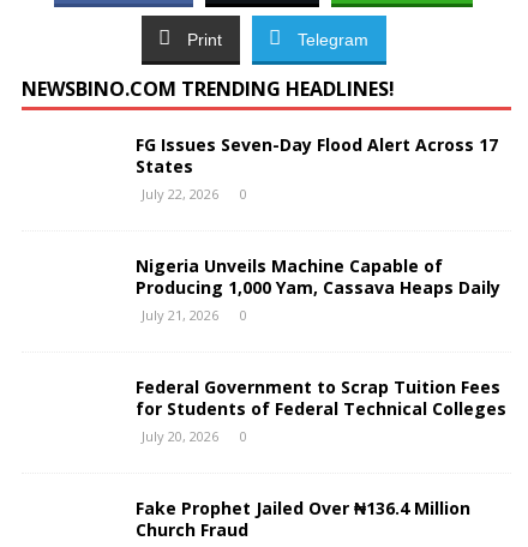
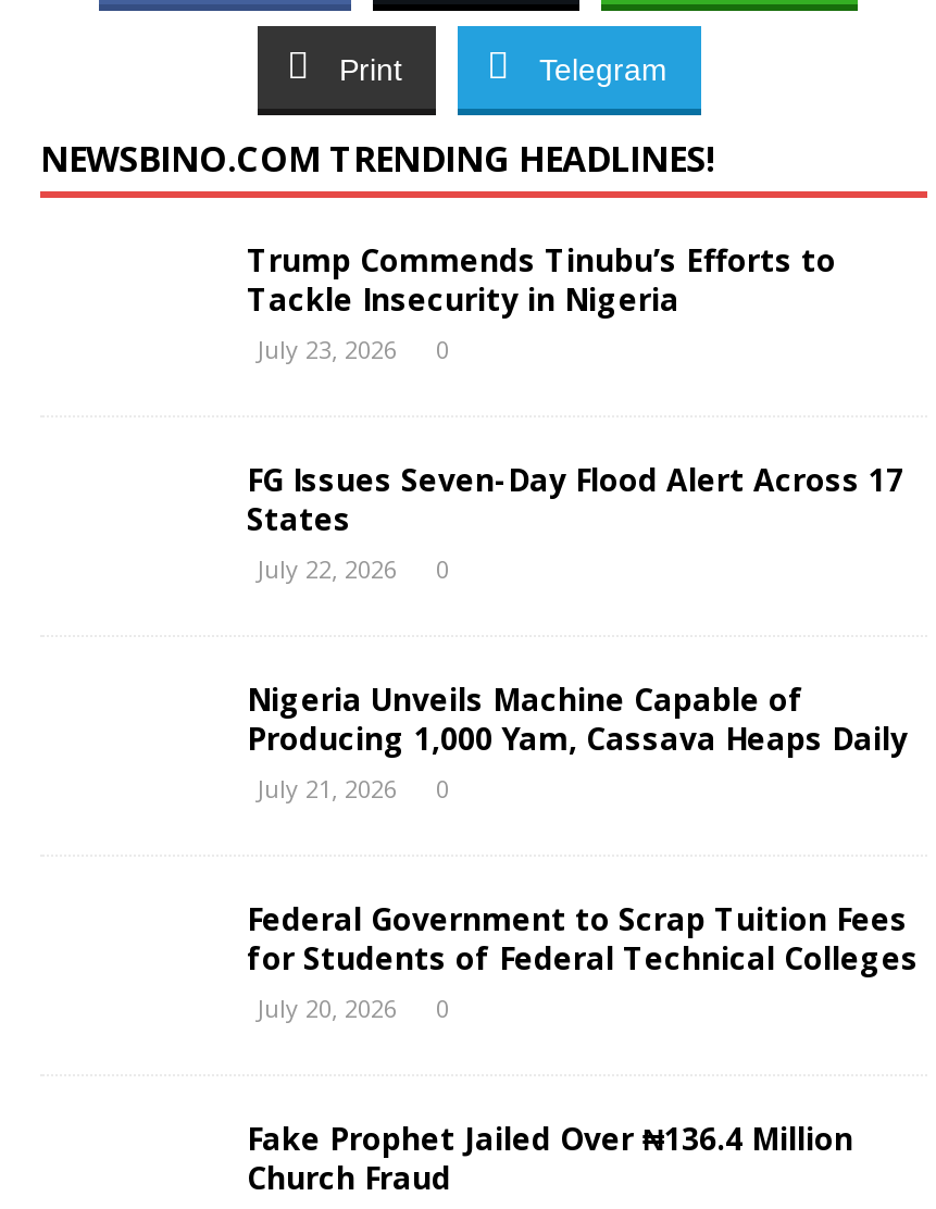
none -> [247,239,836,365] Trump Commends Tinubu’s Efforts to | Tackle Insecurity in Nigeria | July 23, 2026 | 0

